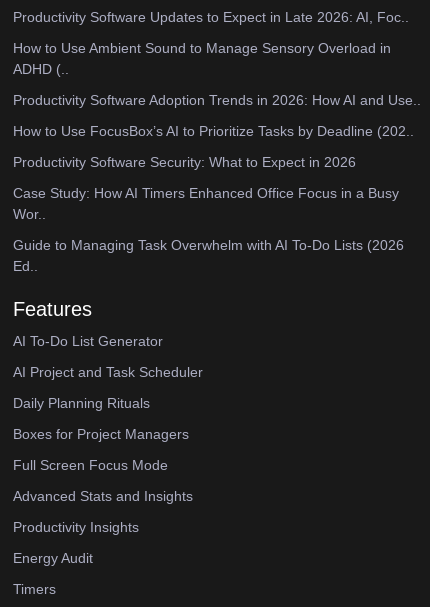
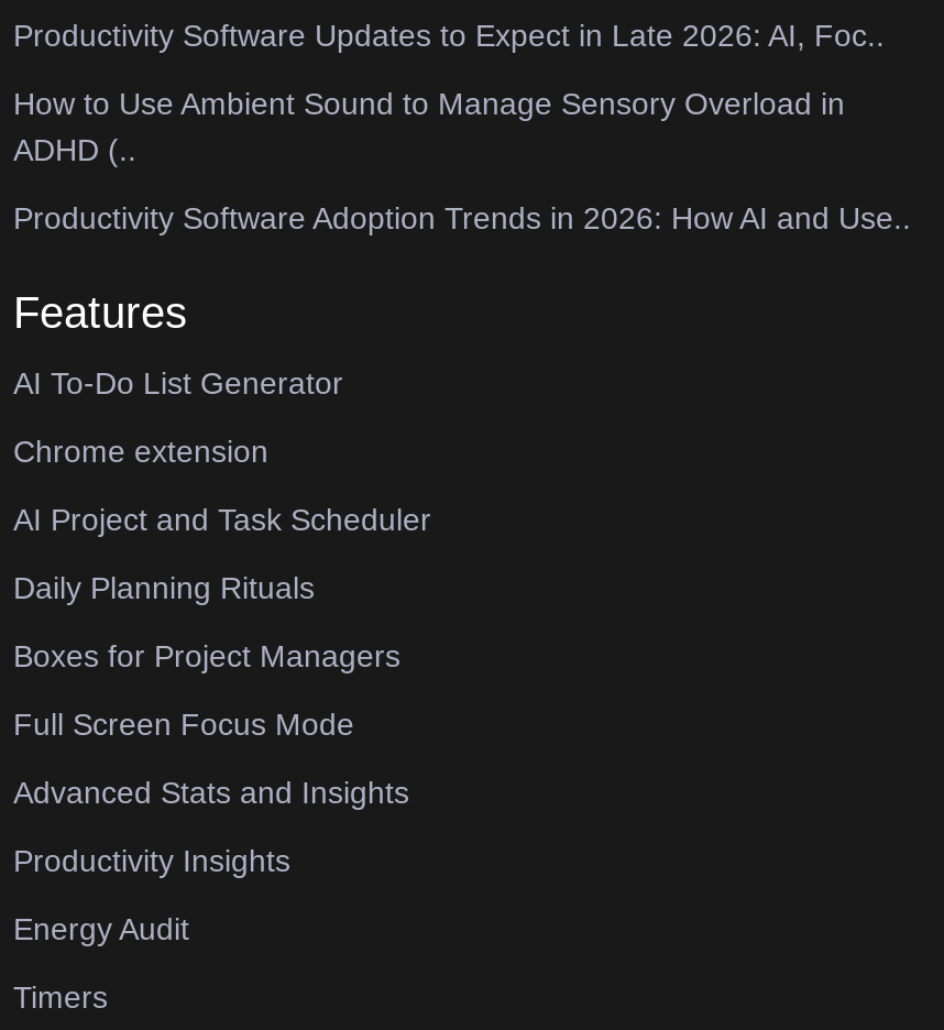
[13,123,414,274] How to Use FocusBox’s AI to Prioritize Tasks by Deadline (202.. | Productivity Software Security: What to Expect in 2026 | Case Study: How AI Timers Enhanced Office Focus in a Busy | Wor.. | Guide to Managing Task Overwhelm with AI To-Do Lists (2026 | Ed.. -> none
moved [13,298,163,349] -> [13,289,343,401]: Features | AI To-Do List Generator
none -> [13,434,268,469] Chrome extension

